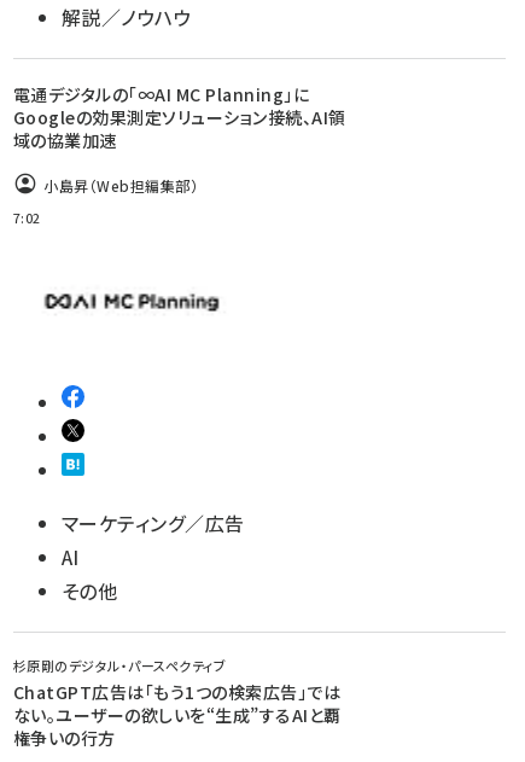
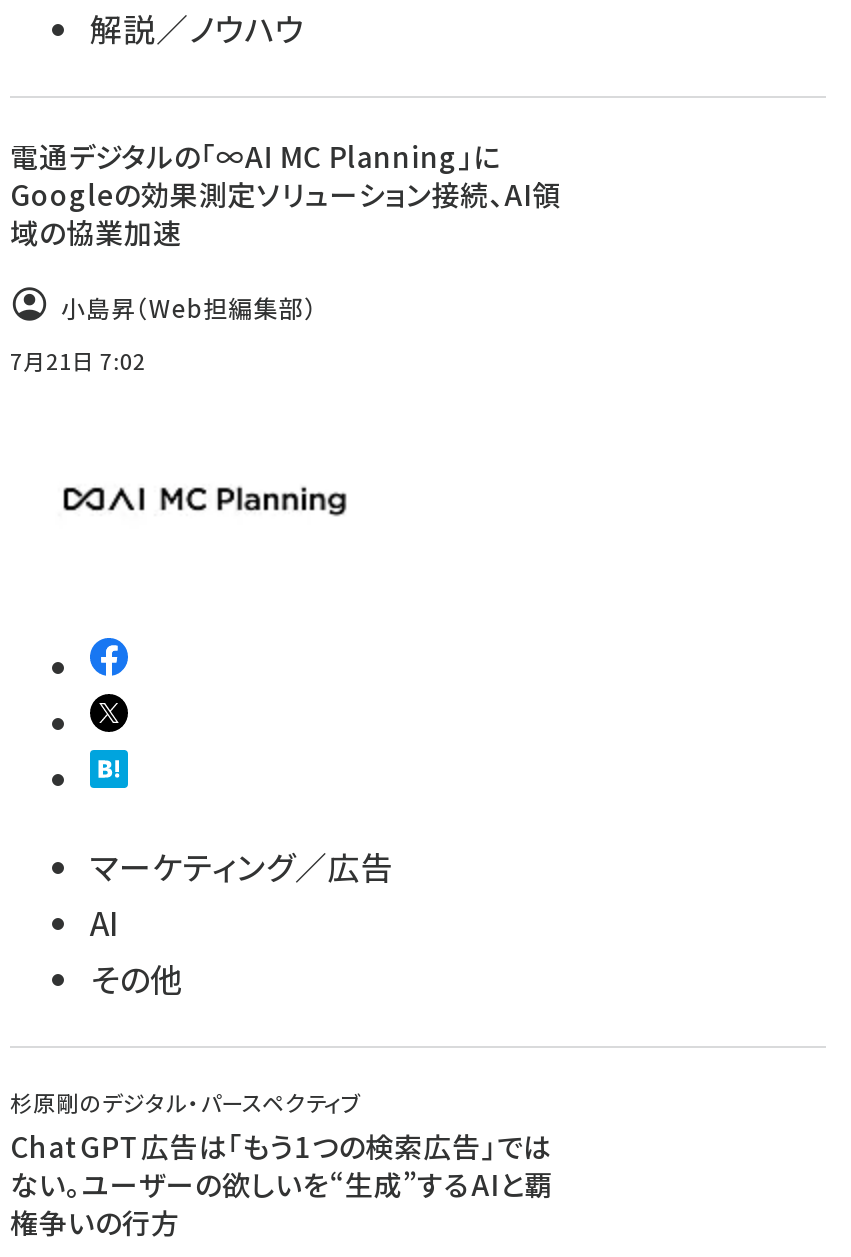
[13,208,41,227] 7:02 -> [10,344,146,376] 7月21日 7:02

